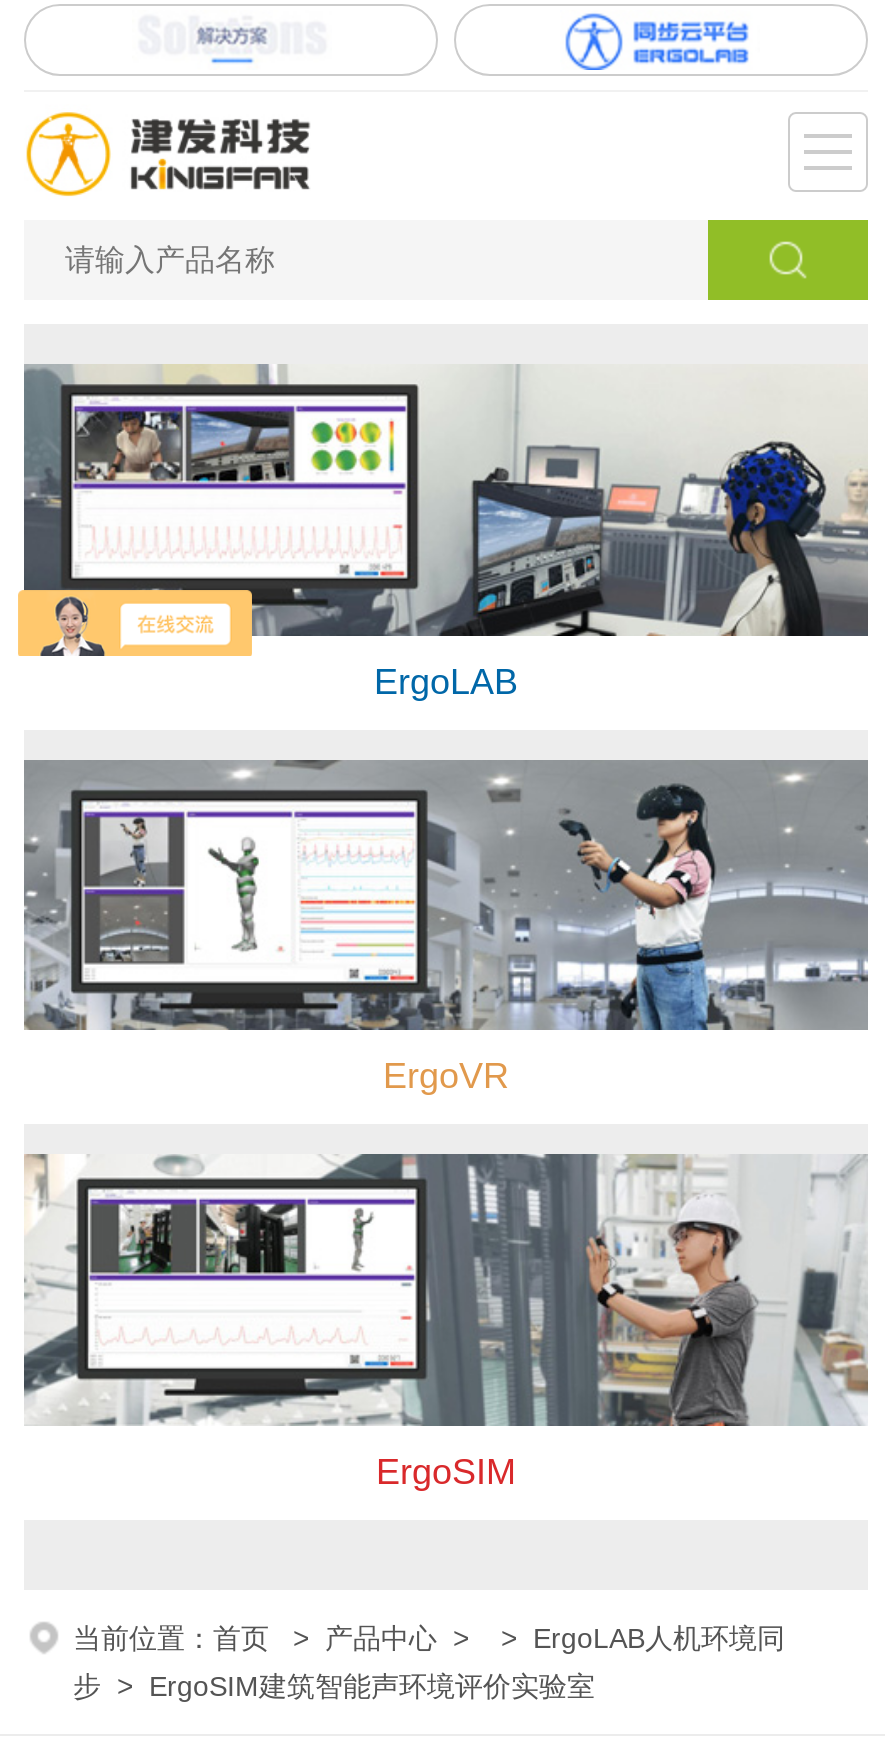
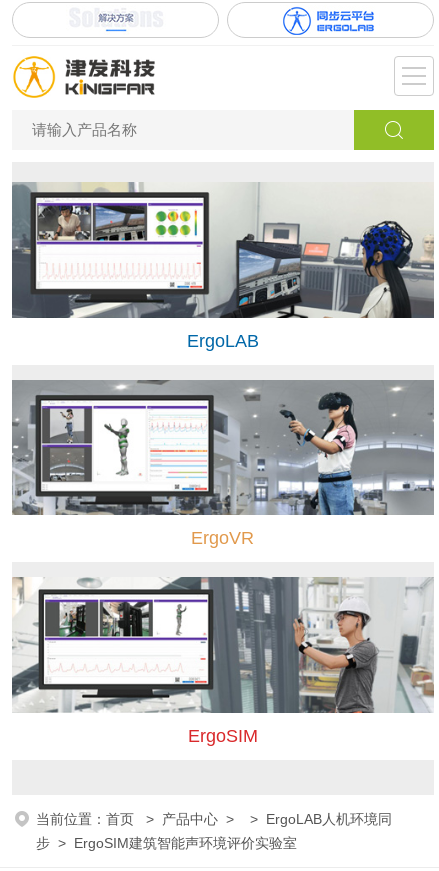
[16,588,254,658] [image] -> [9,294,126,328] [image]

